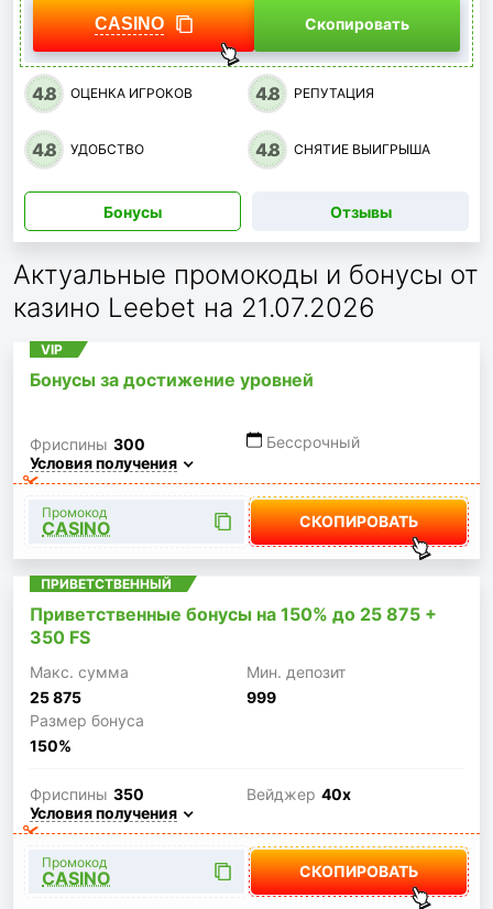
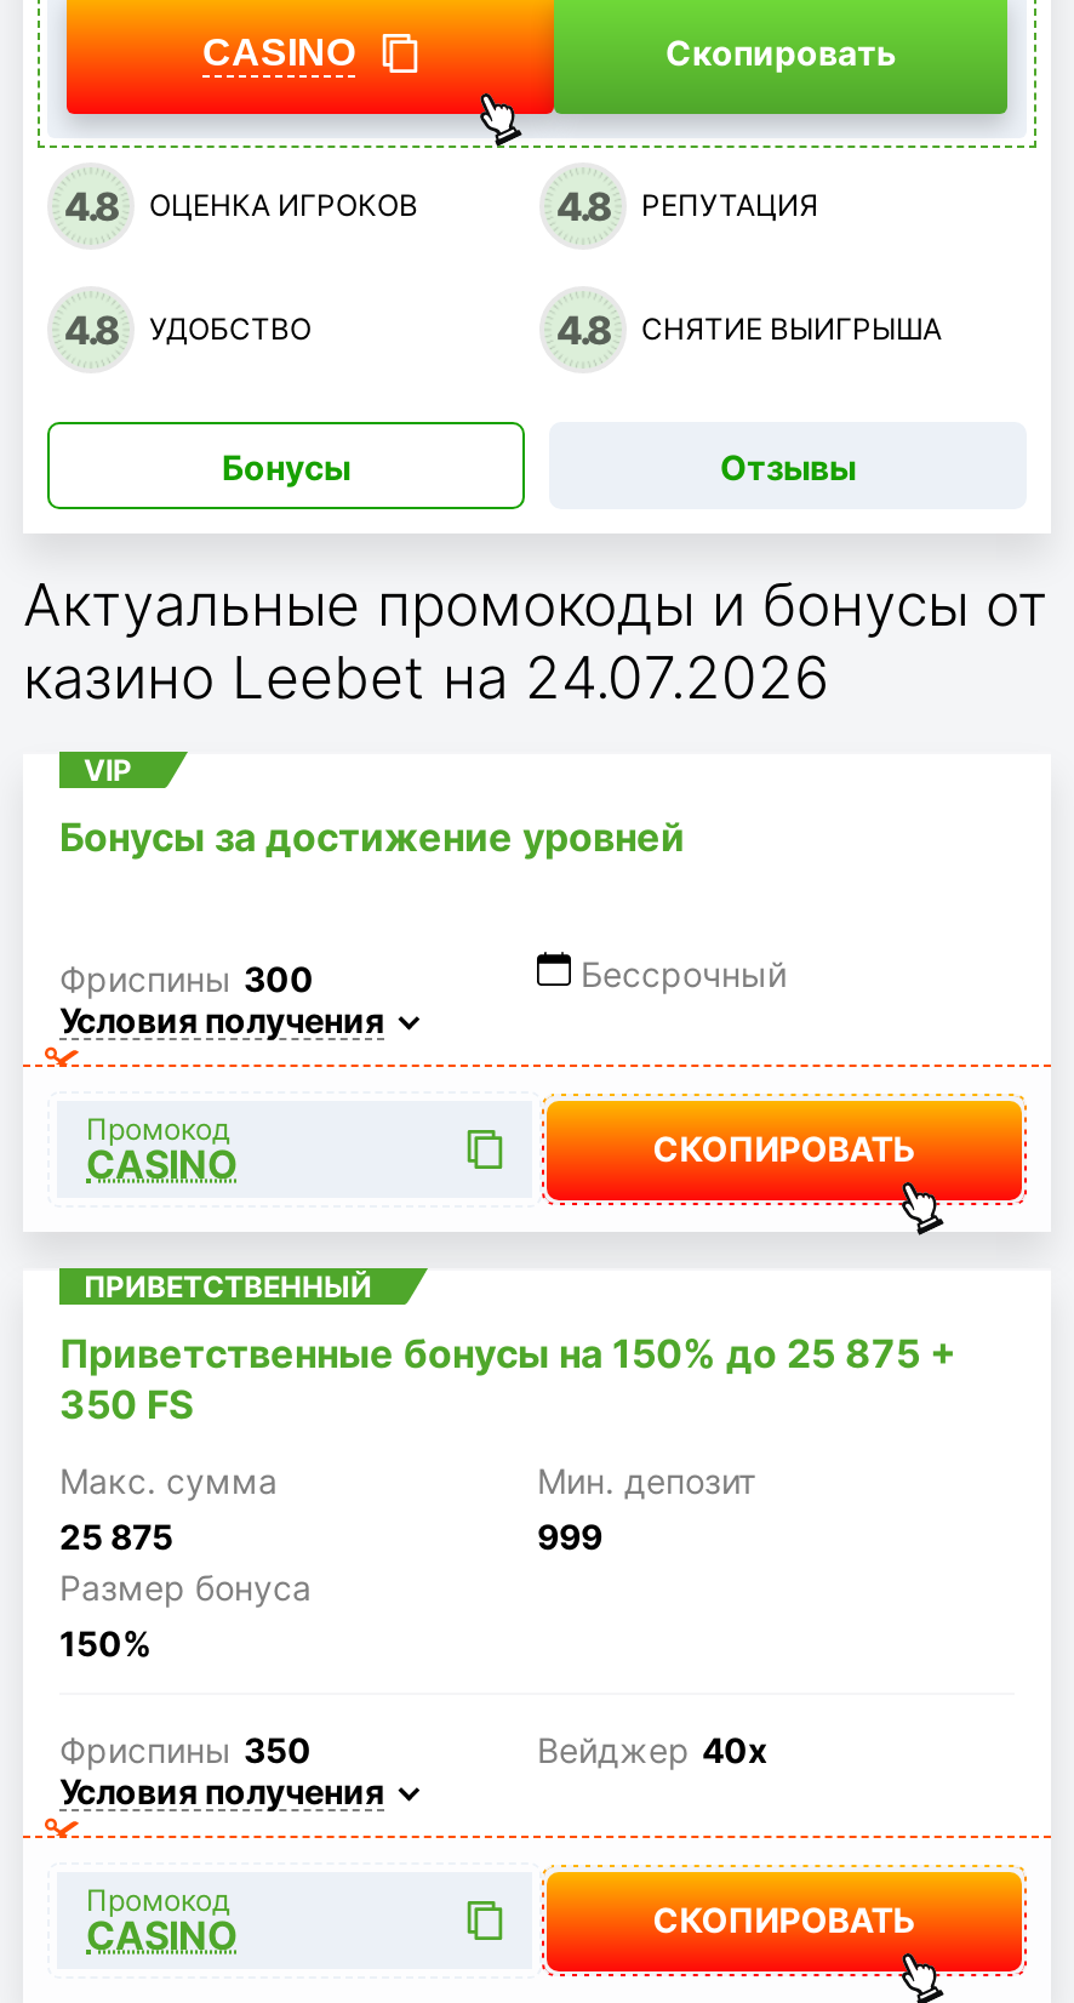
[13,292,375,324] казино Leebet на 21.07.2026 -> [23,643,830,713] казино Leebet на 24.07.2026

